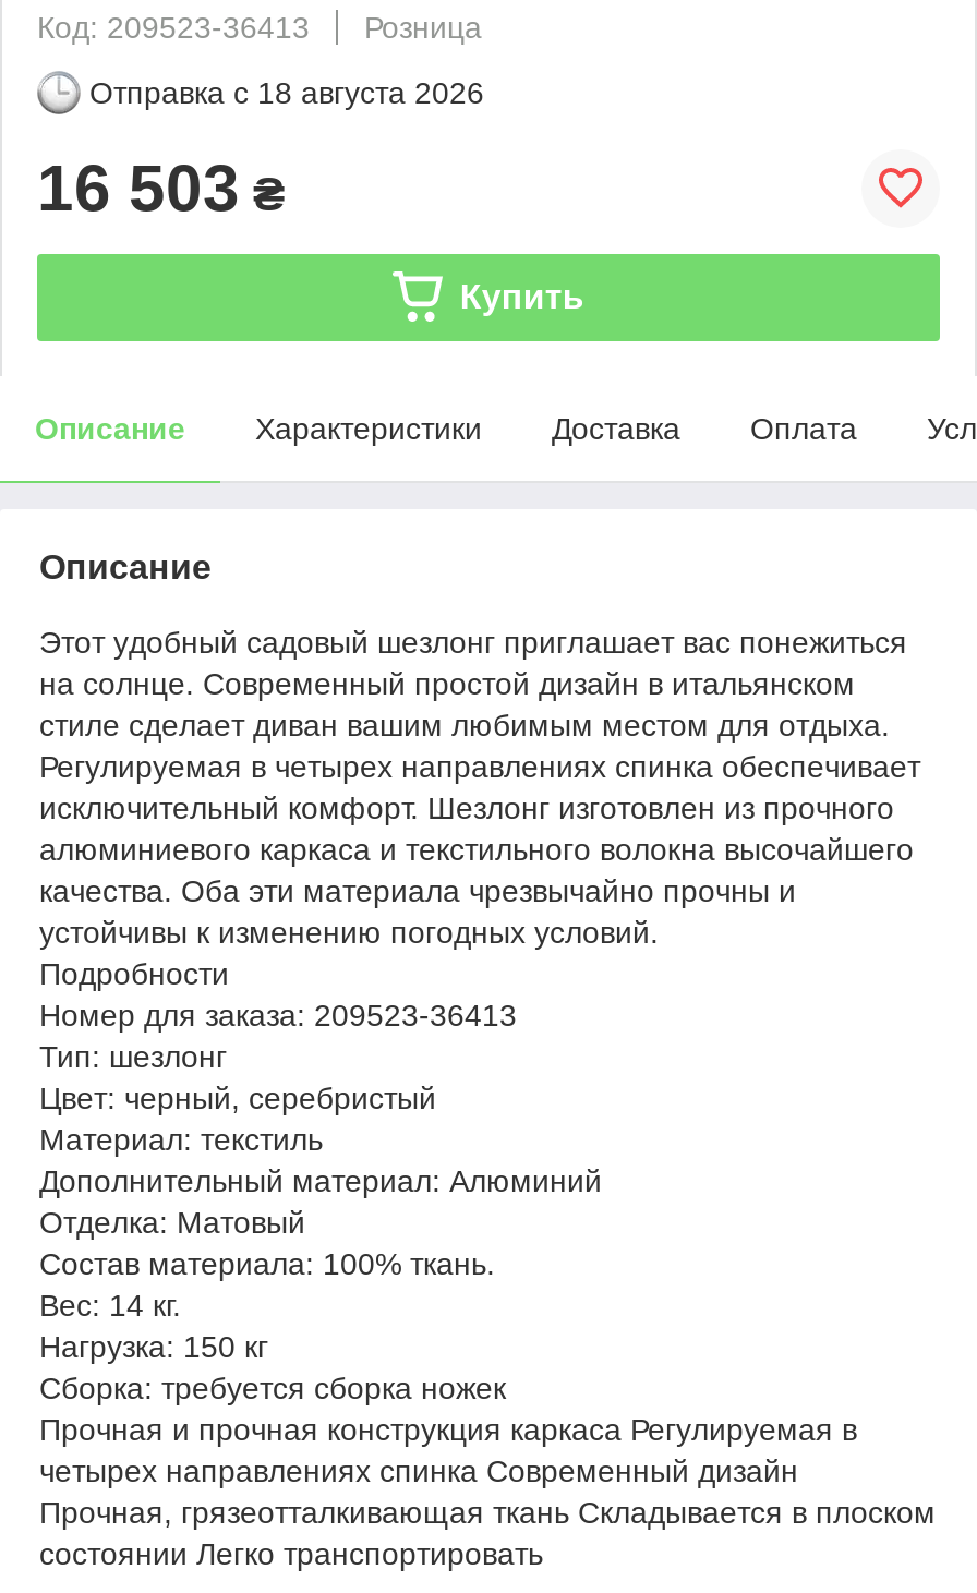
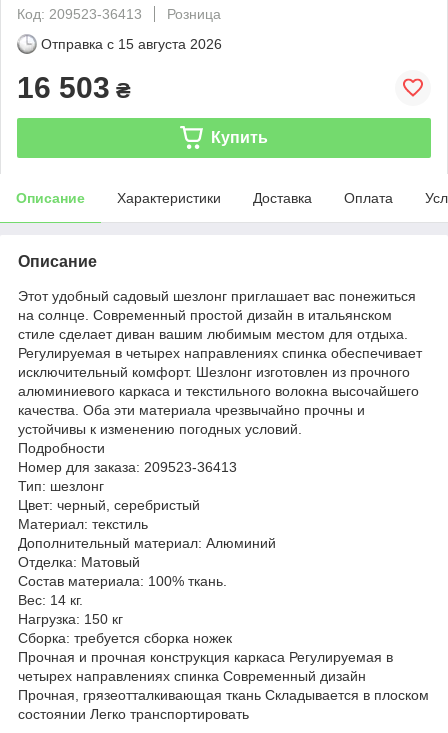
[89,75,484,110] Отправка с 18 августа 2026 -> [41,36,222,52] Отправка с 15 августа 2026

